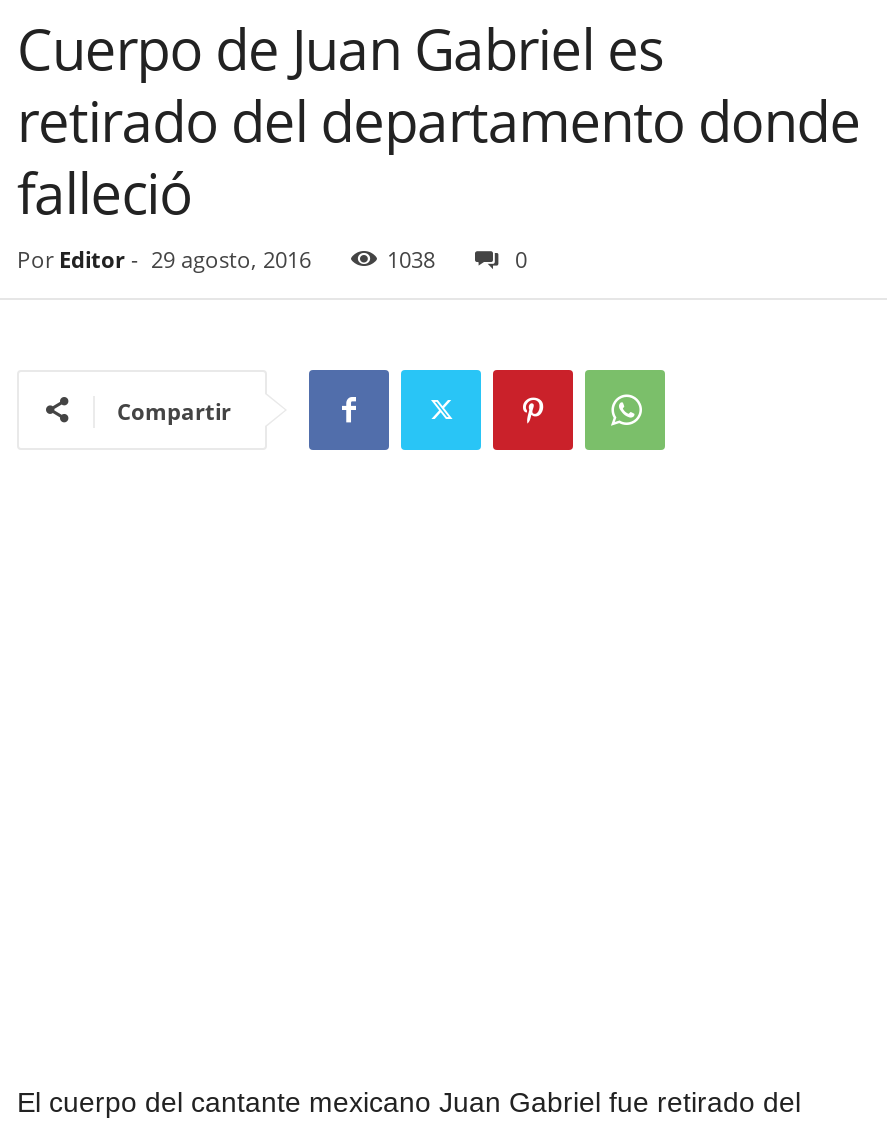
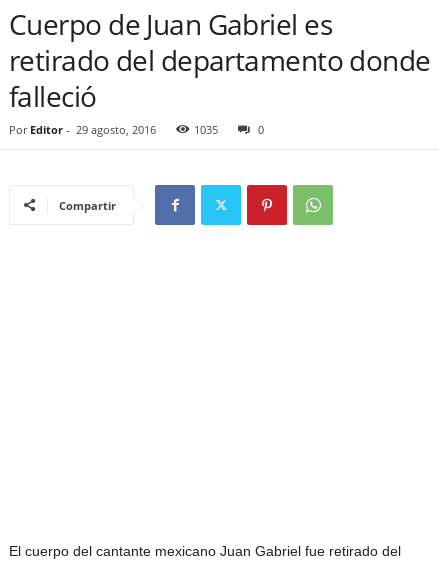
[387,244,435,274] 1038 -> [194,122,218,137] 1035

